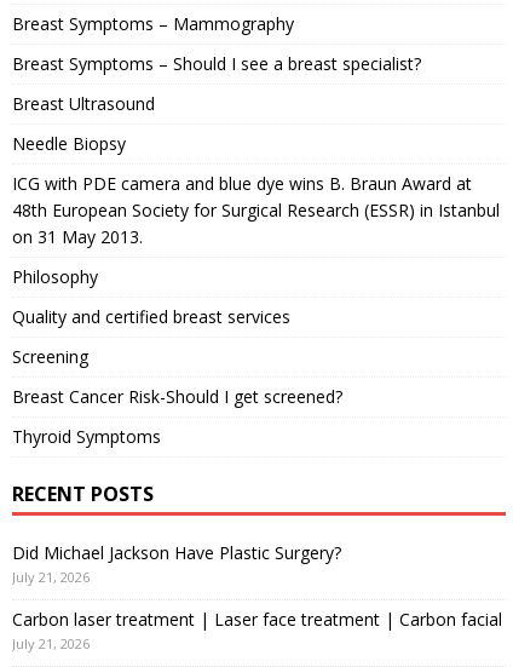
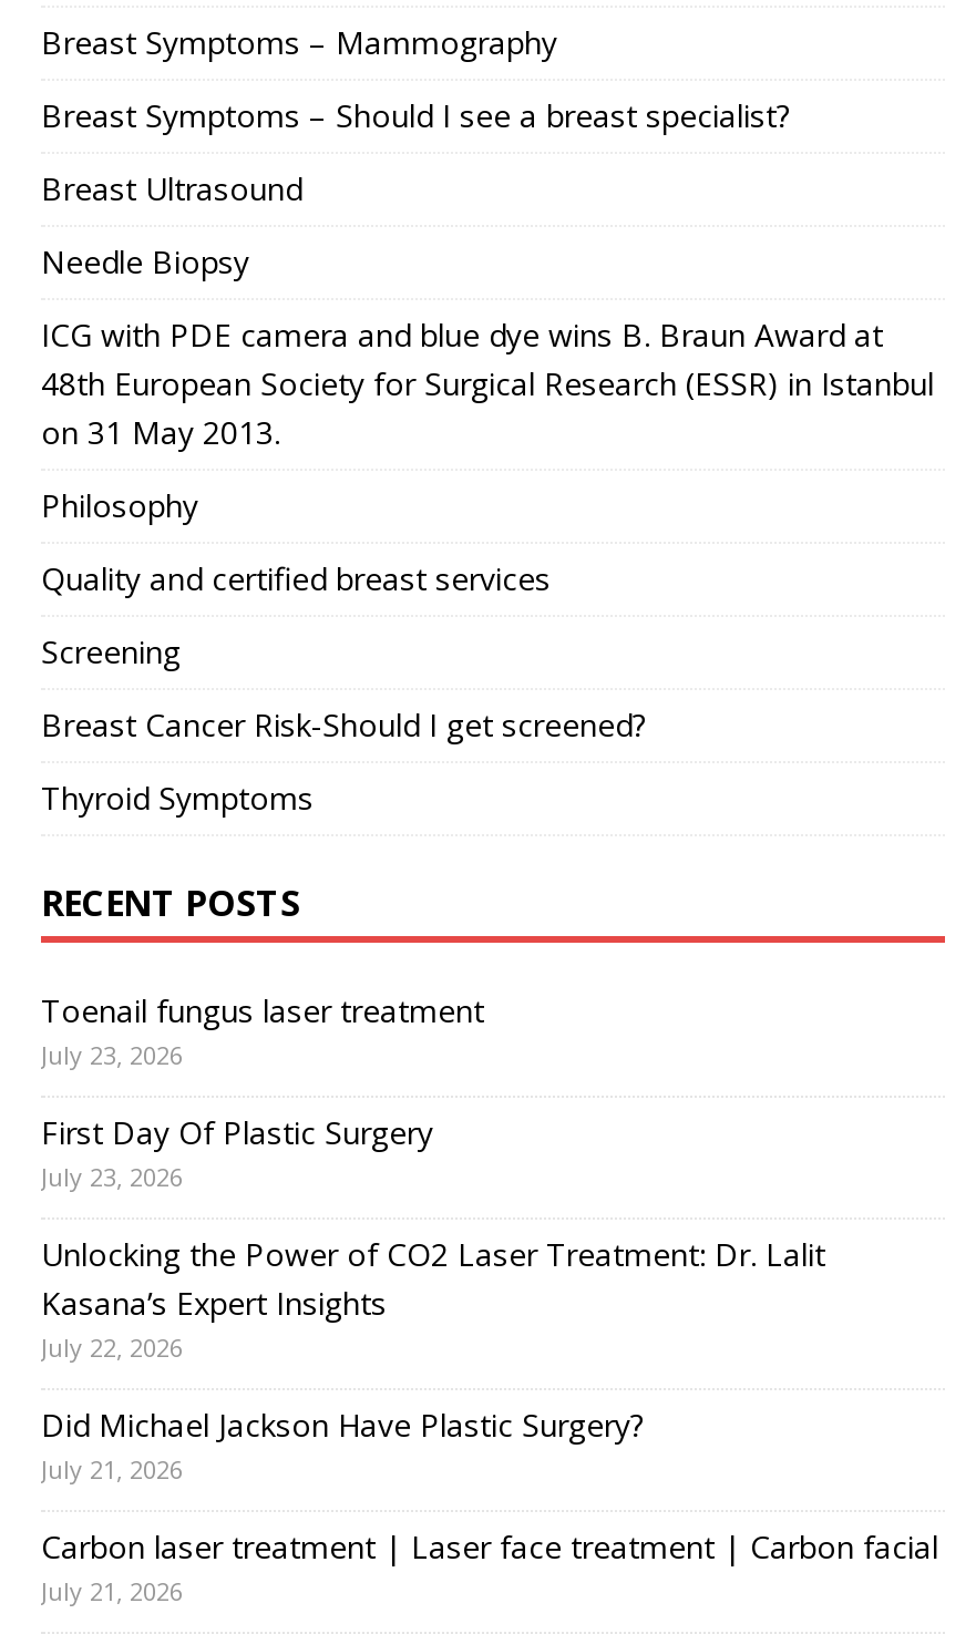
none -> [41,989,825,1364] Toenail fungus laser treatment | July 23, 2026 | First Day Of Plastic Surgery | July 23, 2026 | Unlocking the Power of CO2 Laser Treatment: Dr. Lalit | Kasana’s Expert Insights | July 22, 2026

